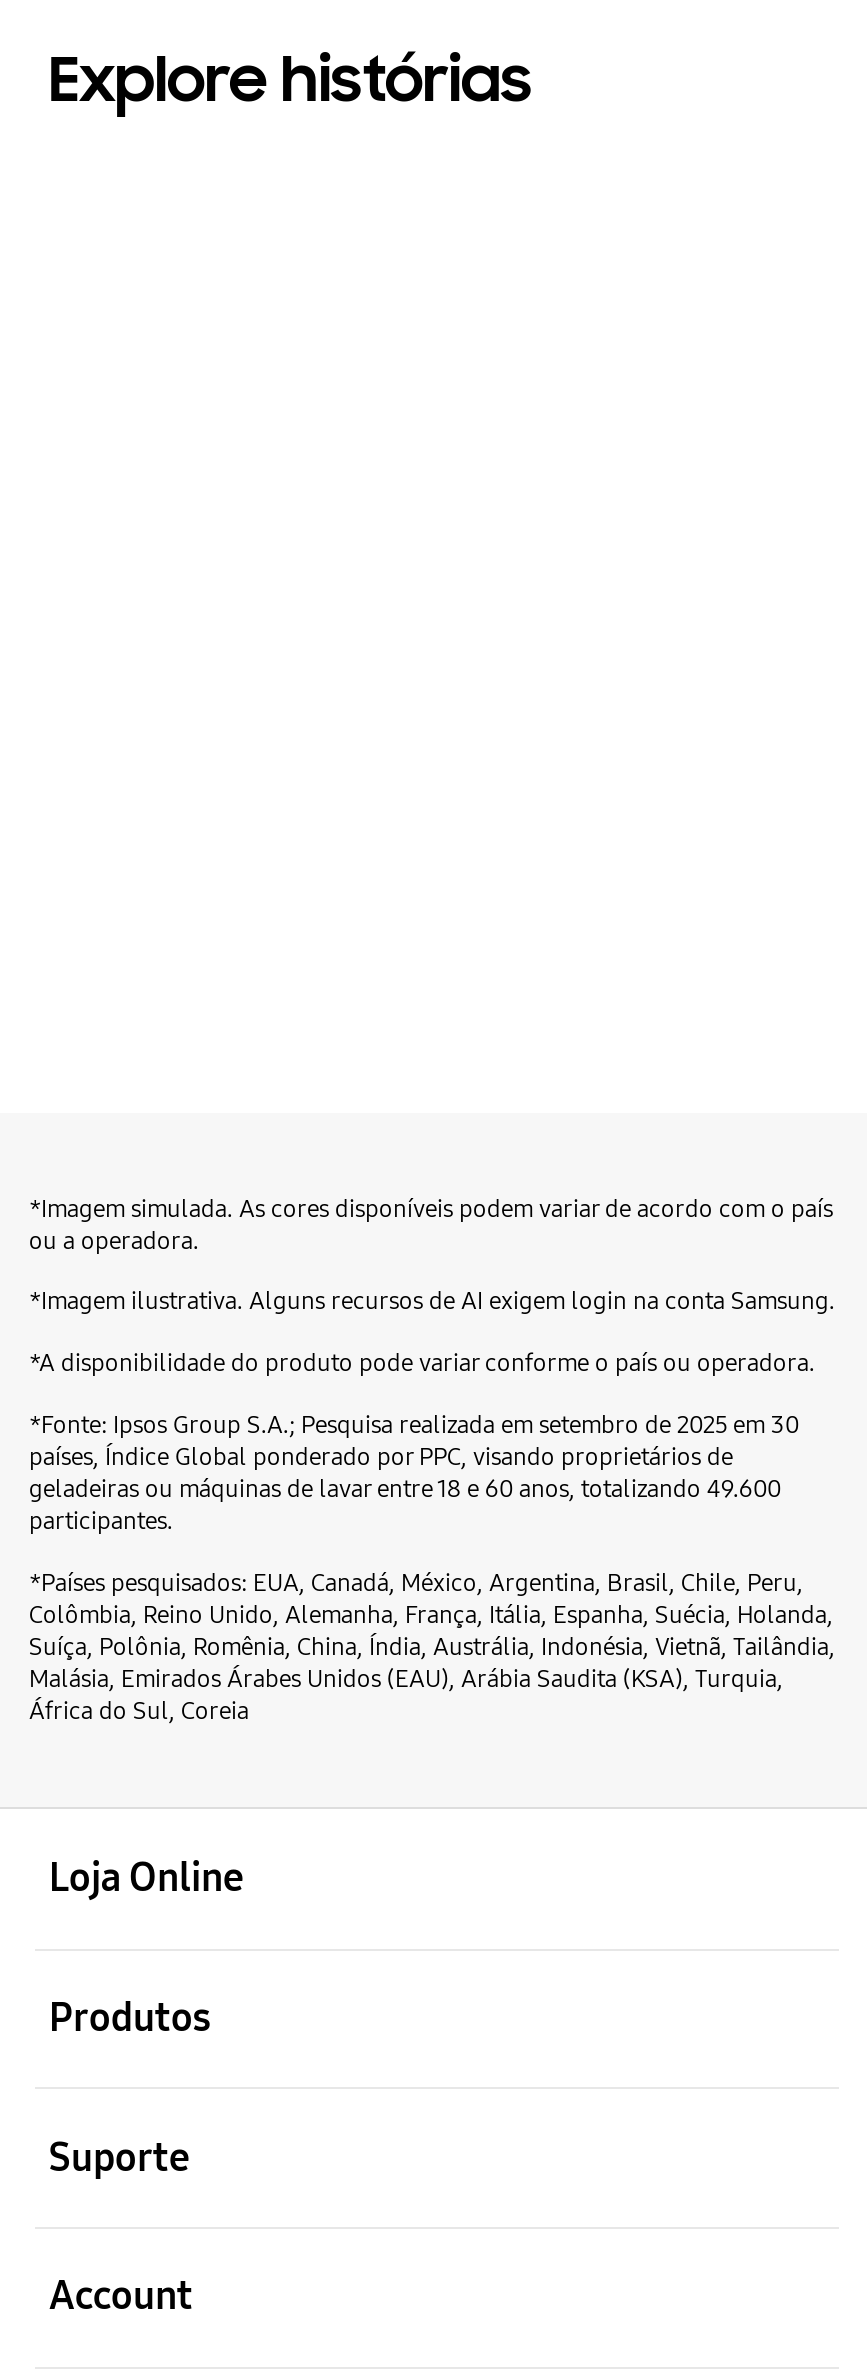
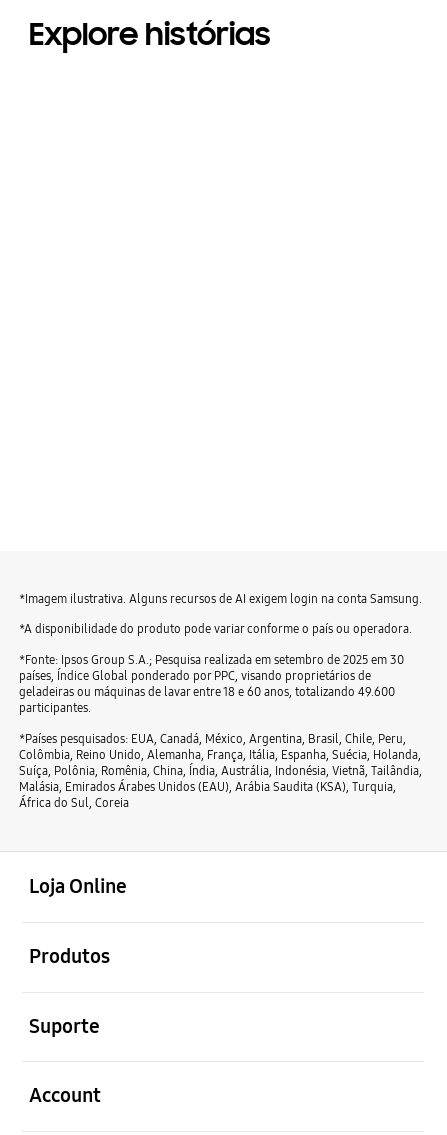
[29,1192,833,1254] *Imagem simulada. As cores disponíveis podem variar de acordo com o país | ou a operadora. -> none

